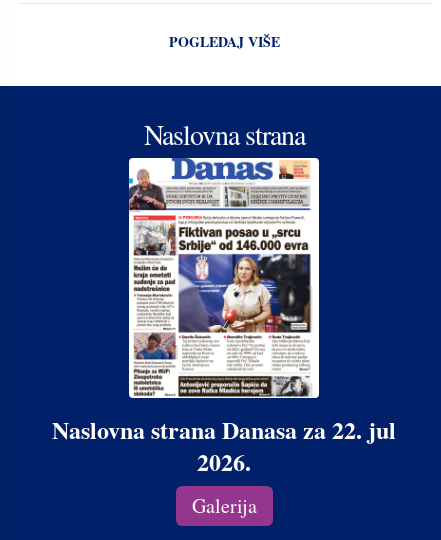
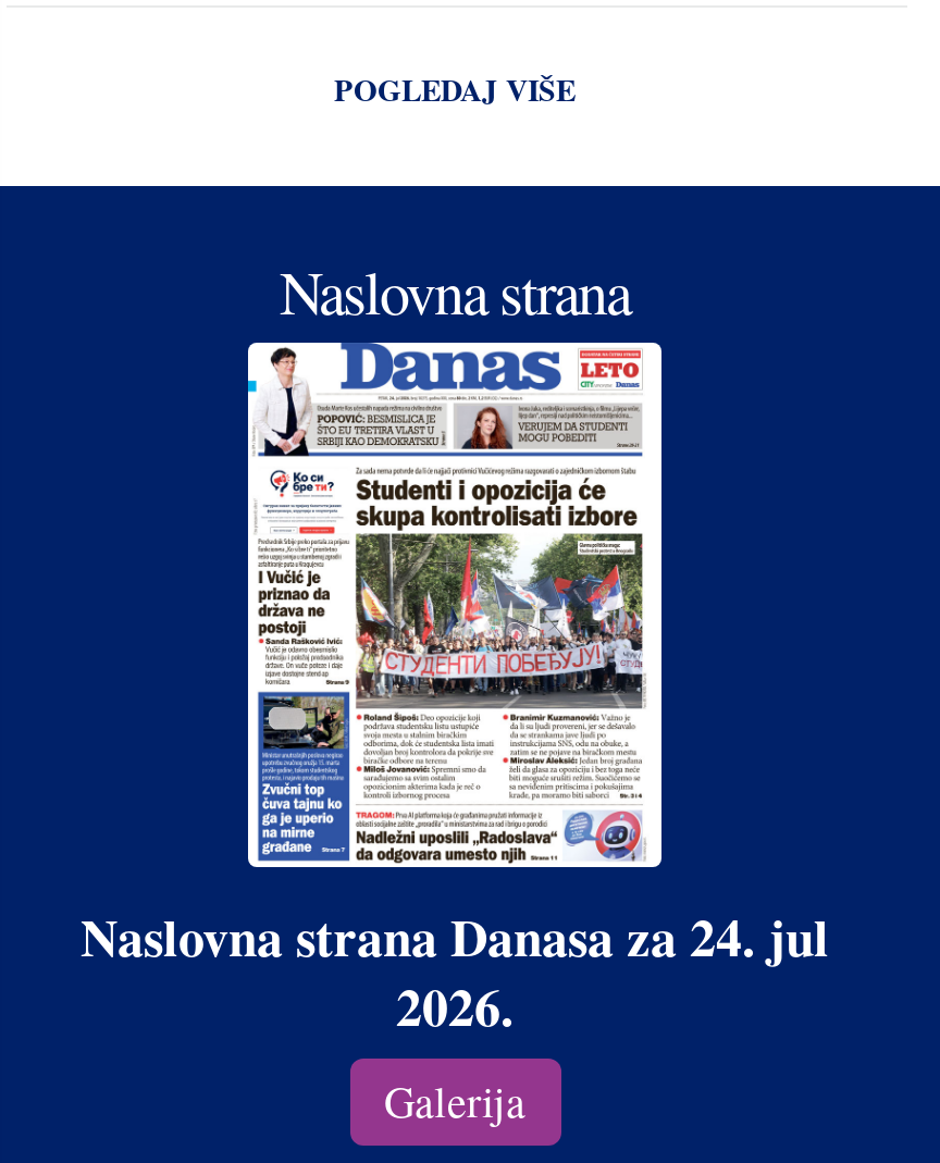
[52,159,396,447] [image] | Naslovna strana Danasa za 22. jul -> [81,345,829,974] [image] | Naslovna strana Danasa za 24. jul

